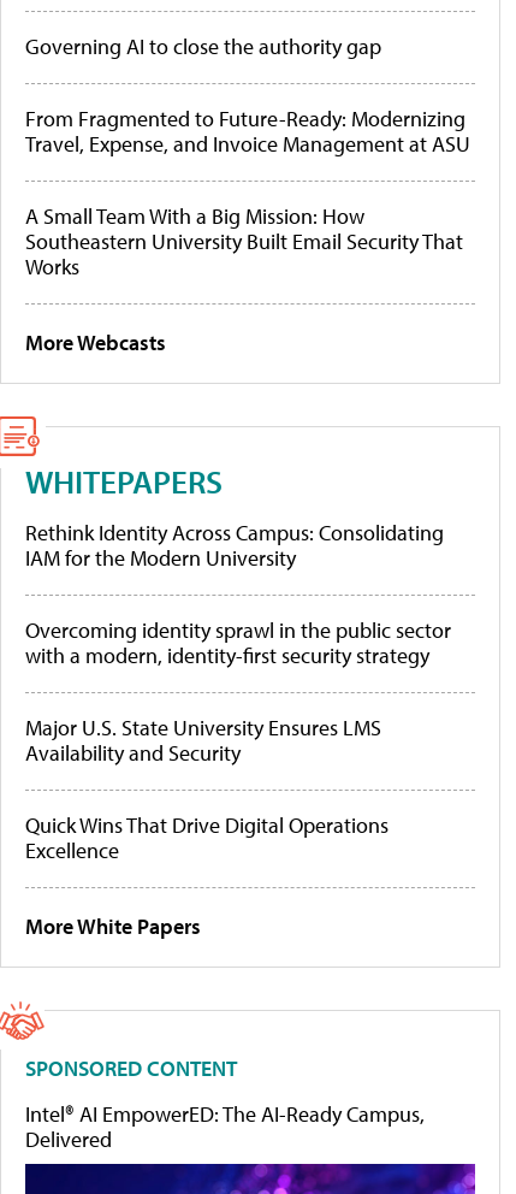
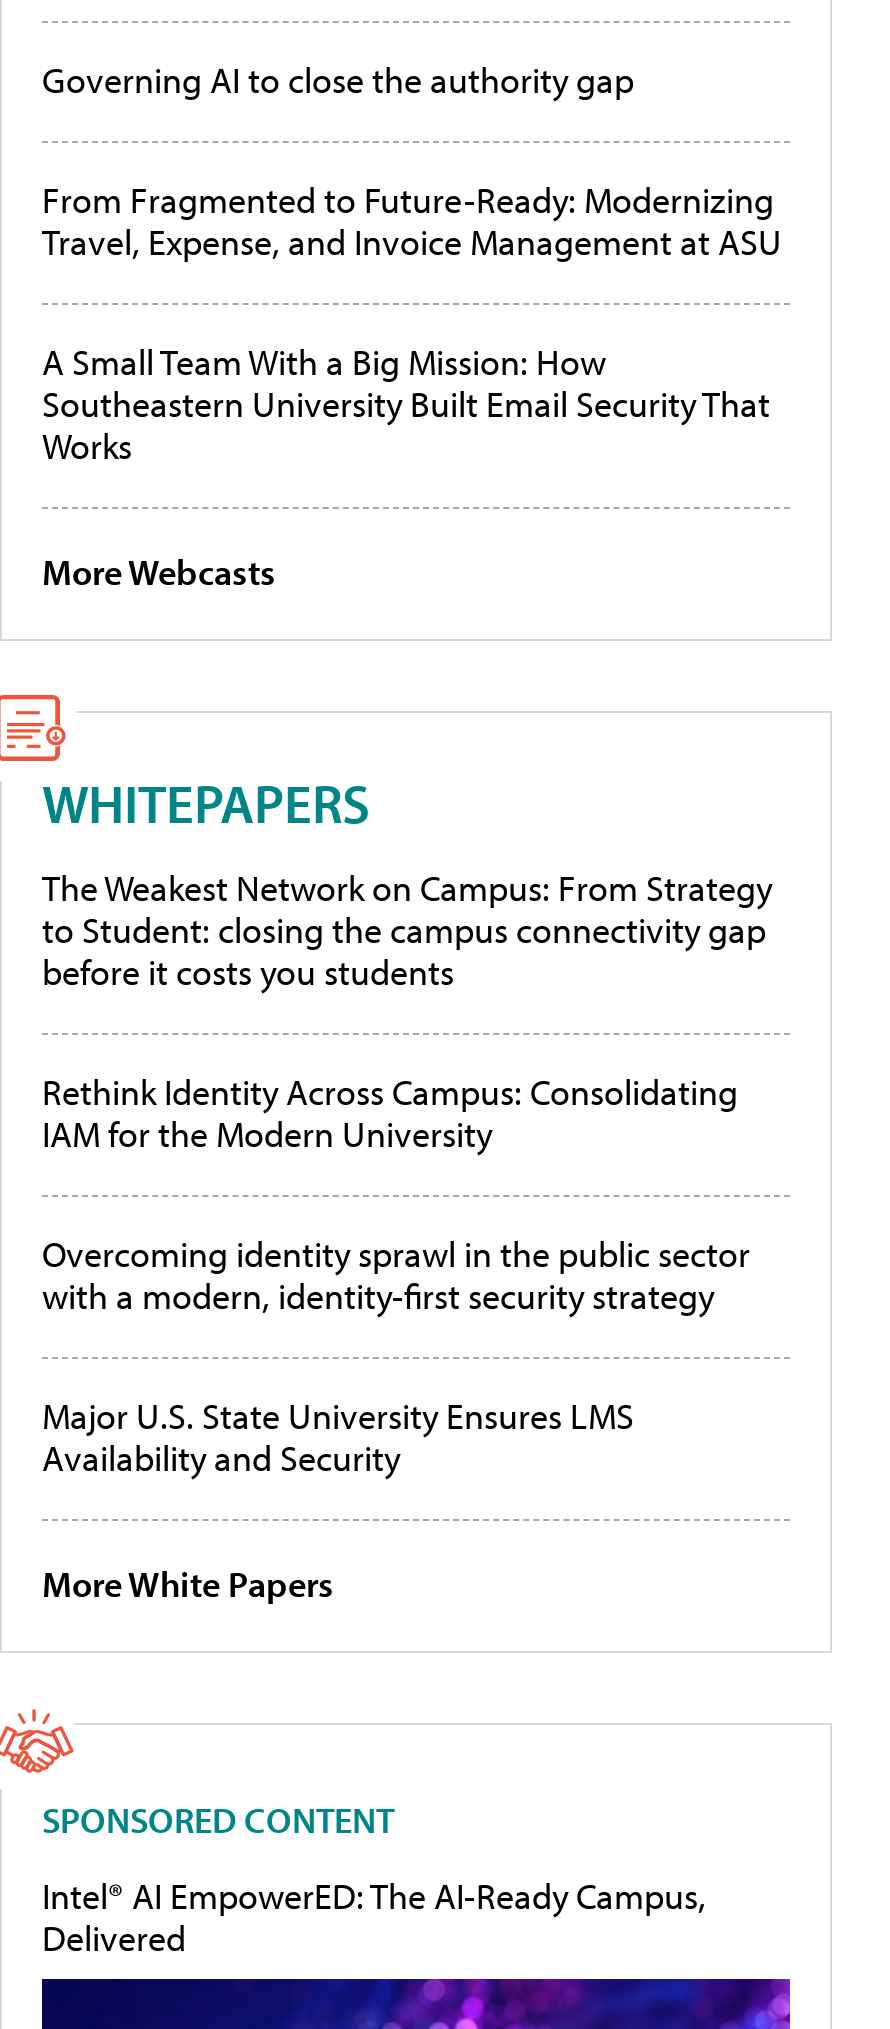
none -> [42,866,772,996] The Weakest Network on Campus: From Strategy | to Student: closing the campus connectivity gap | before it costs you students
moved [25,519,451,767] -> [42,1070,750,1482]: Rethink Identity Across Campus: Consolidating | IAM for the Modern University | Overcoming identity sprawl in the public sector | with a modern, identity-first security strategy | Major U.S. State University Ensures LMS | Availability and Security
[25,812,389,865] Quick Wins That Drive Digital Operations | Excellence -> none

